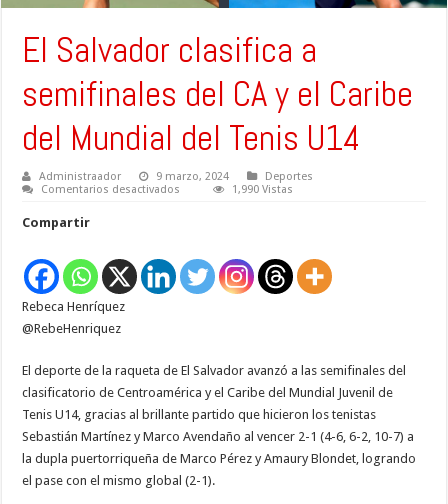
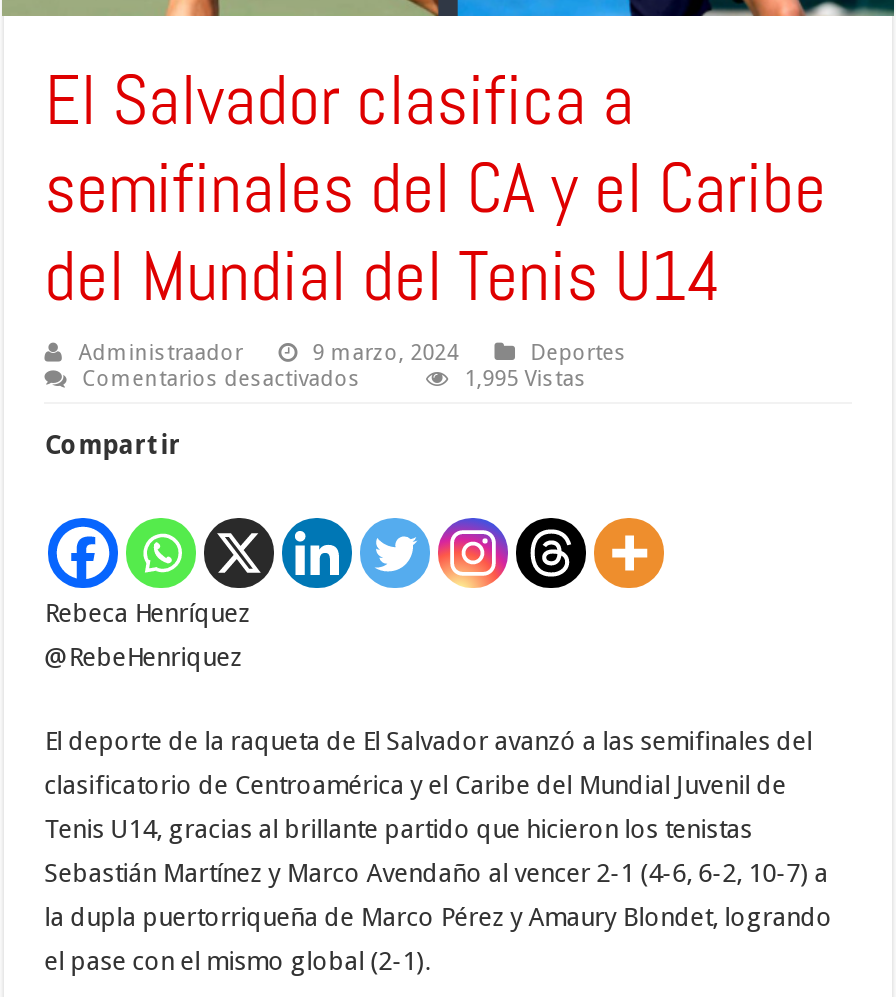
[232,183,293,196] 1,990 Vistas -> [464,366,586,392] 1,995 Vistas

